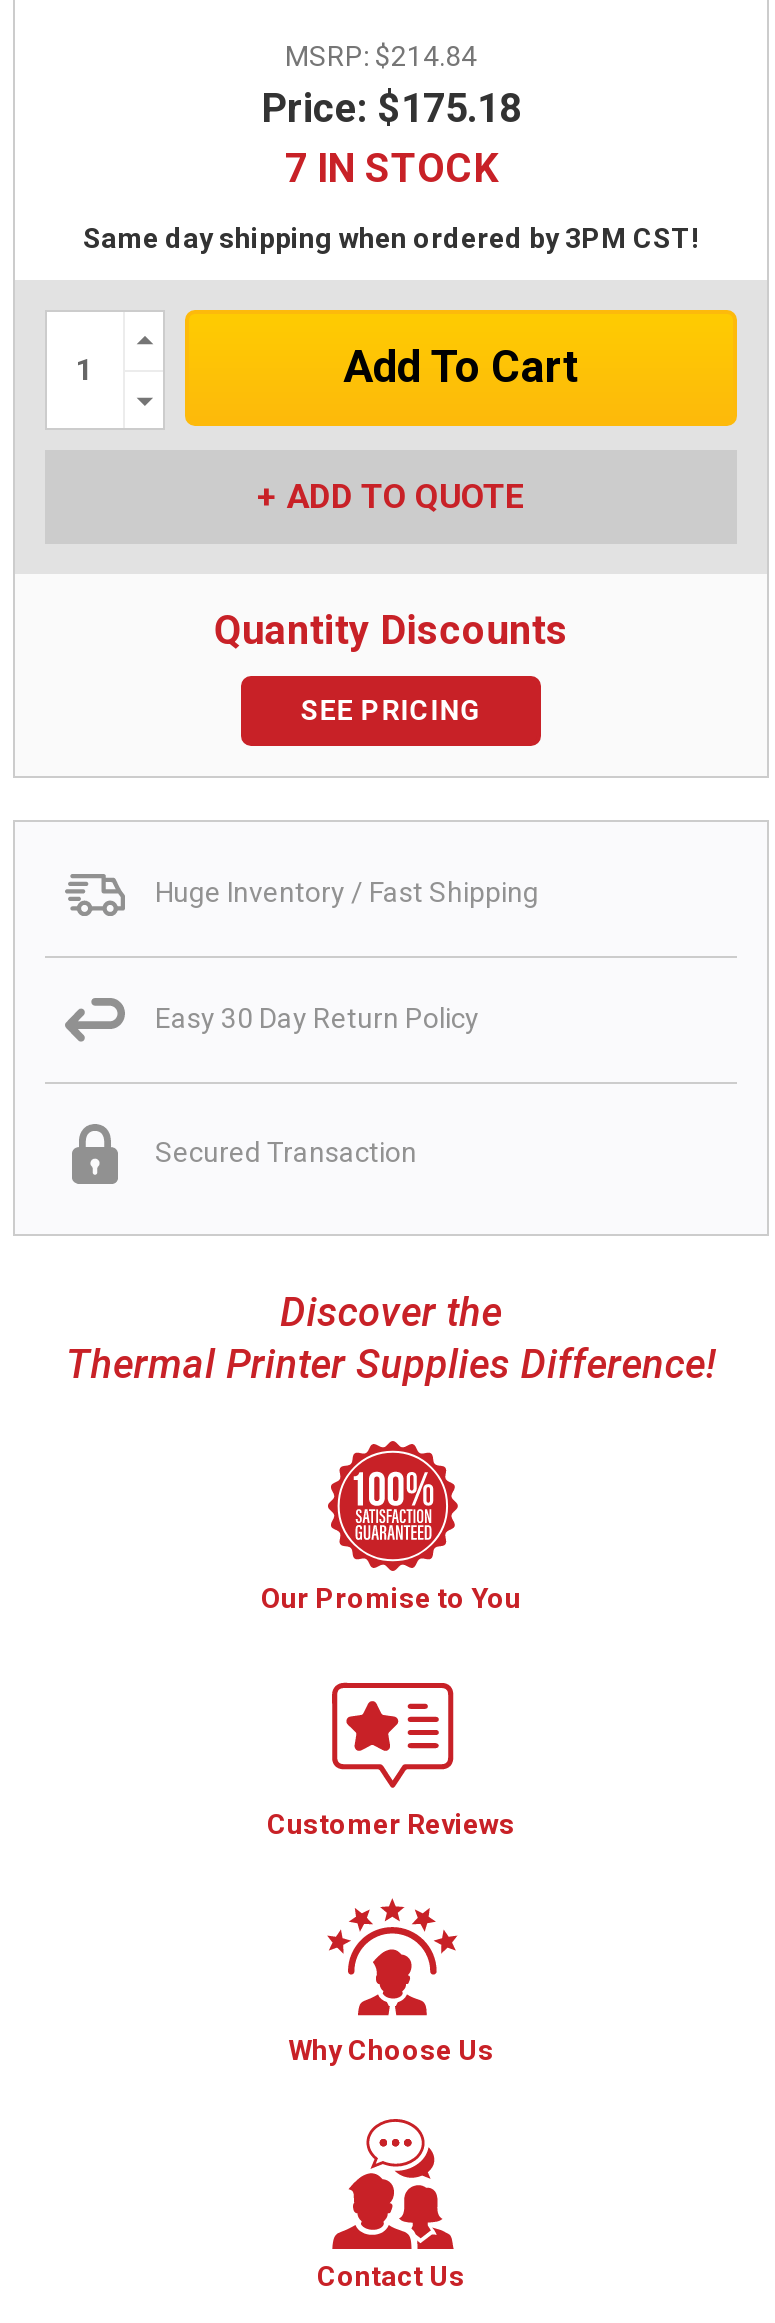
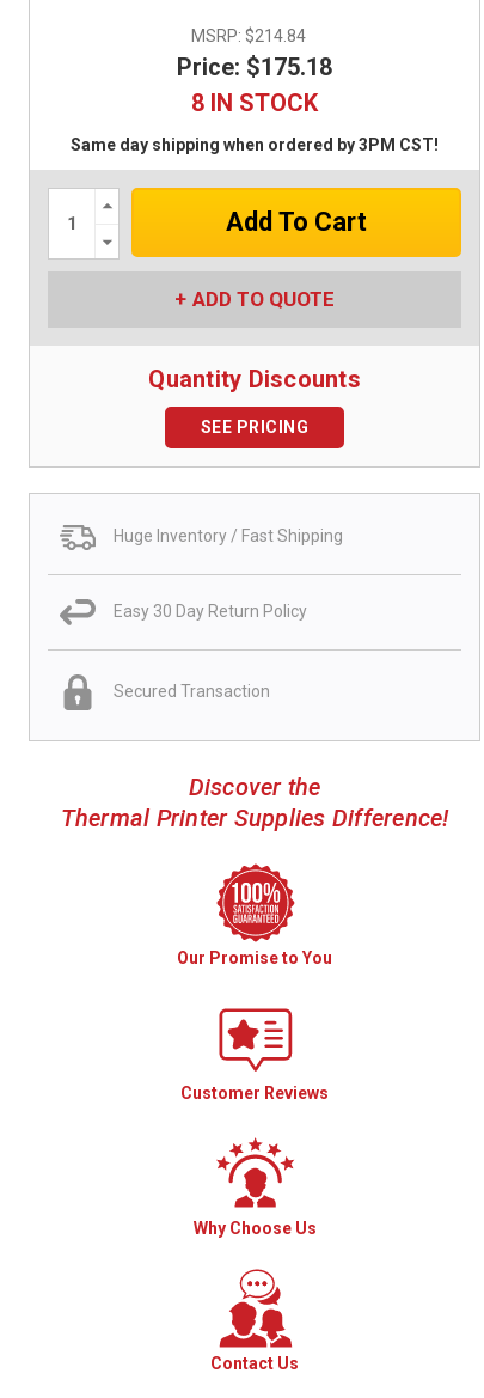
[285,144,497,192] 7 IN STOCK -> [191,88,318,117] 8 IN STOCK

